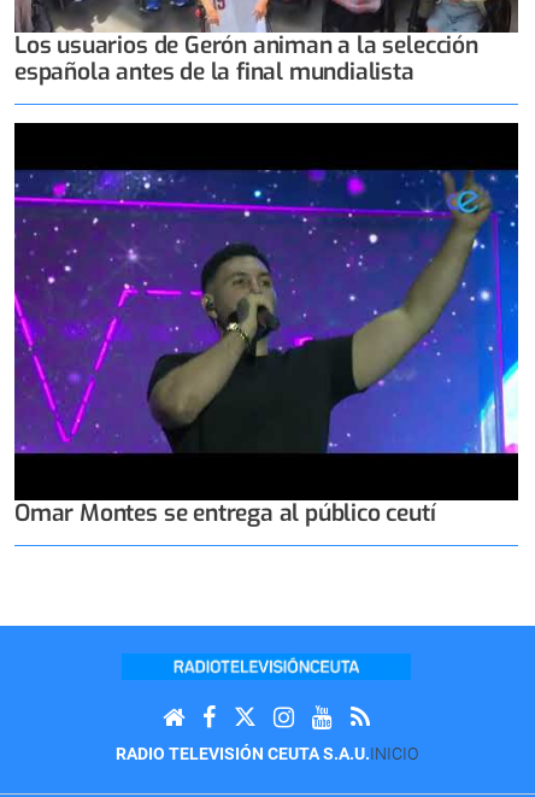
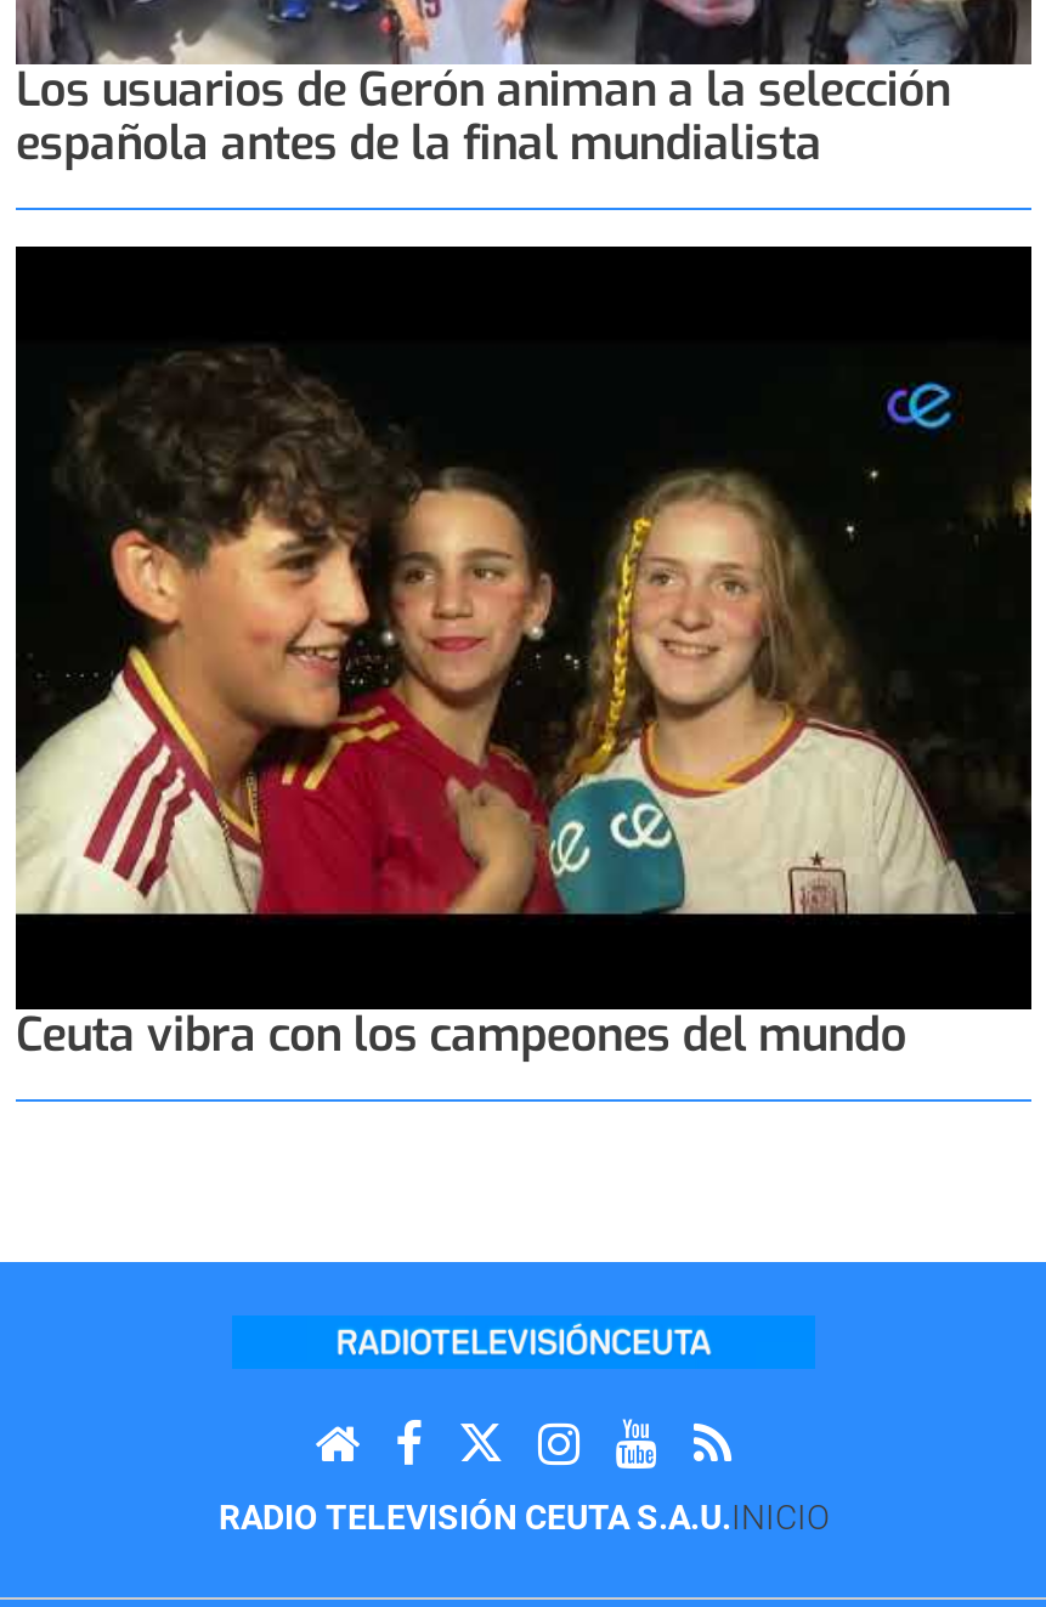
[13,168,519,528] [image] | Omar Montes se entrega al público ceutí -> [13,340,1034,1065] [image] | Ceuta vibra con los campeones del mundo

